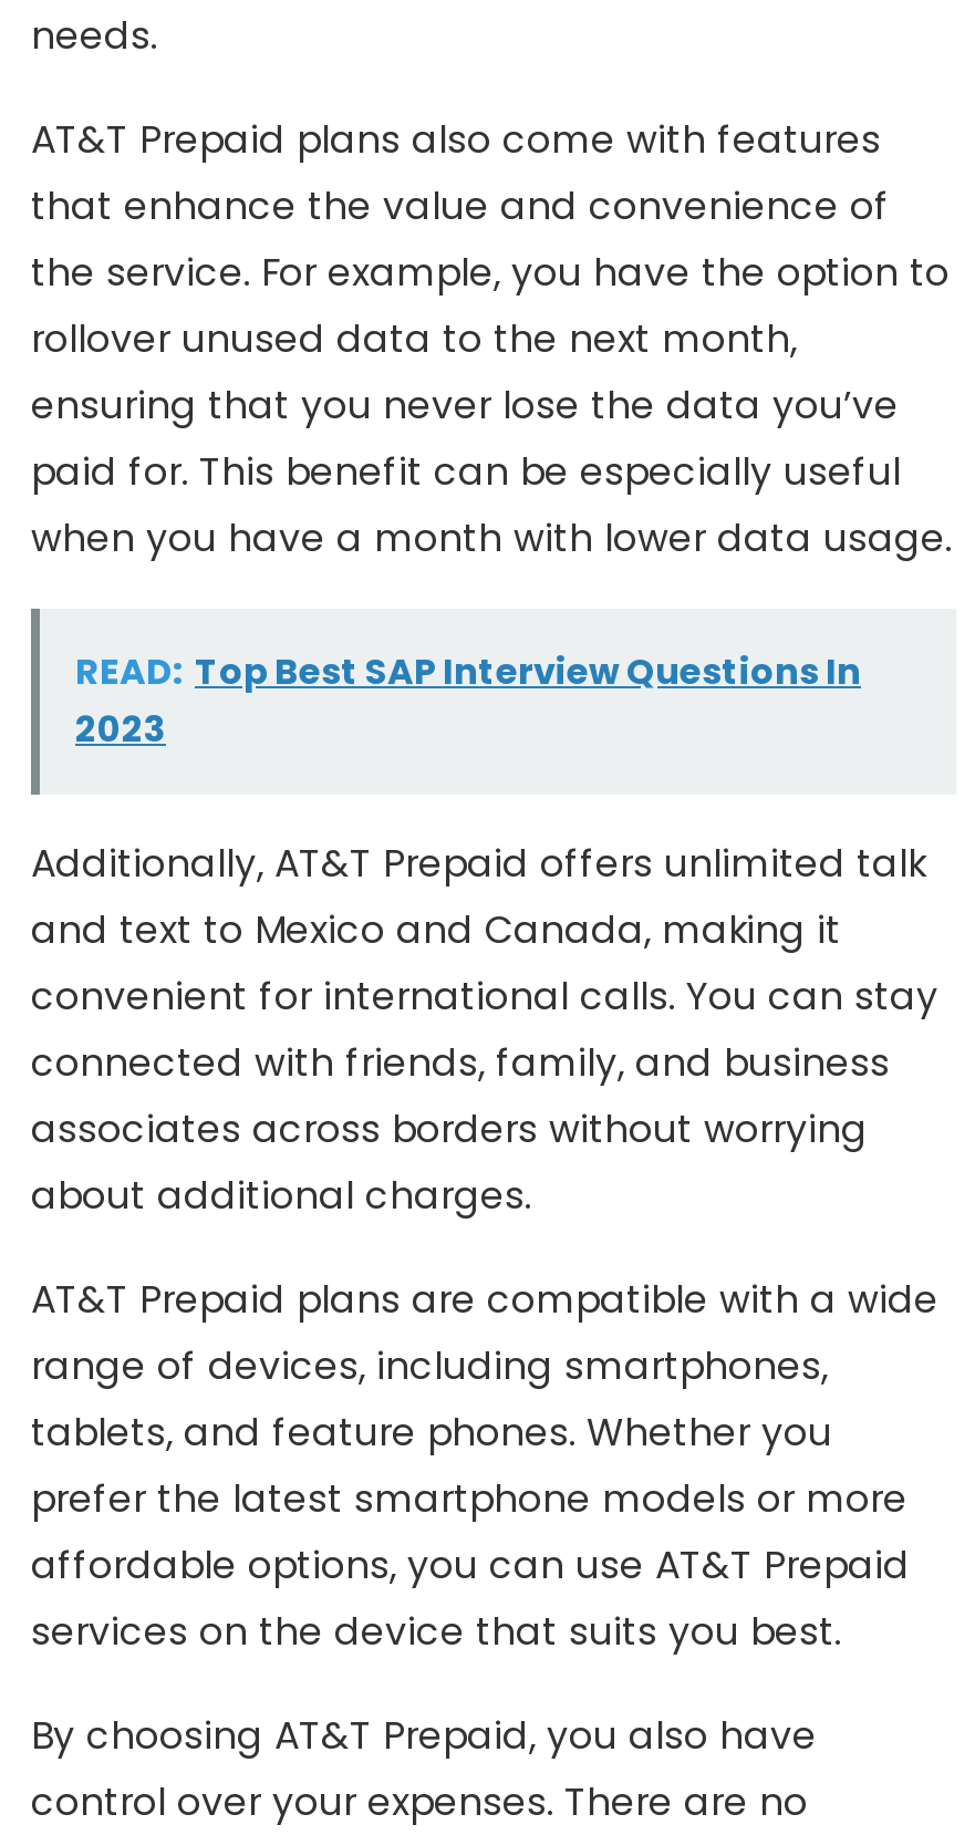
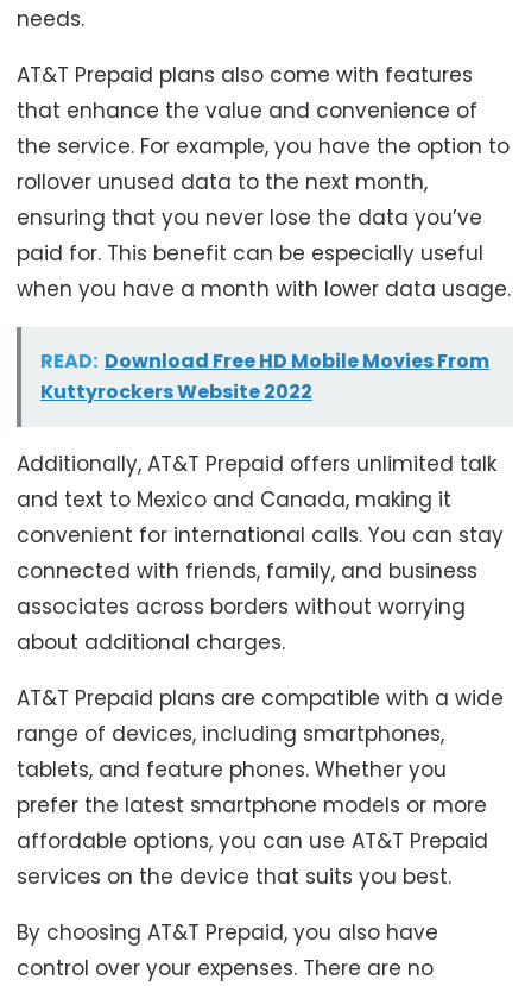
[75,645,861,754] READ: Top Best SAP Interview Questions In | 2023 -> [40,347,489,405] READ: Download Free HD Mobile Movies From | Kuttyrockers Website 2022

